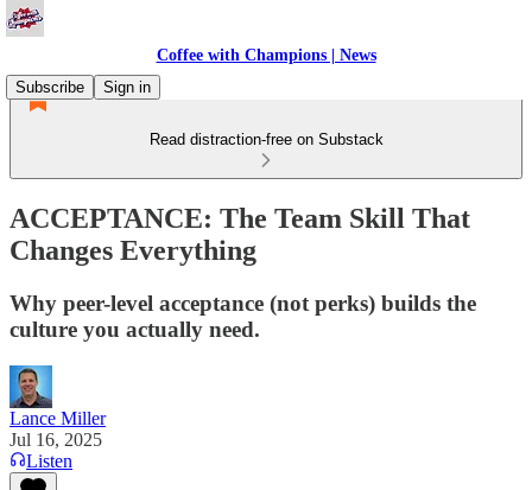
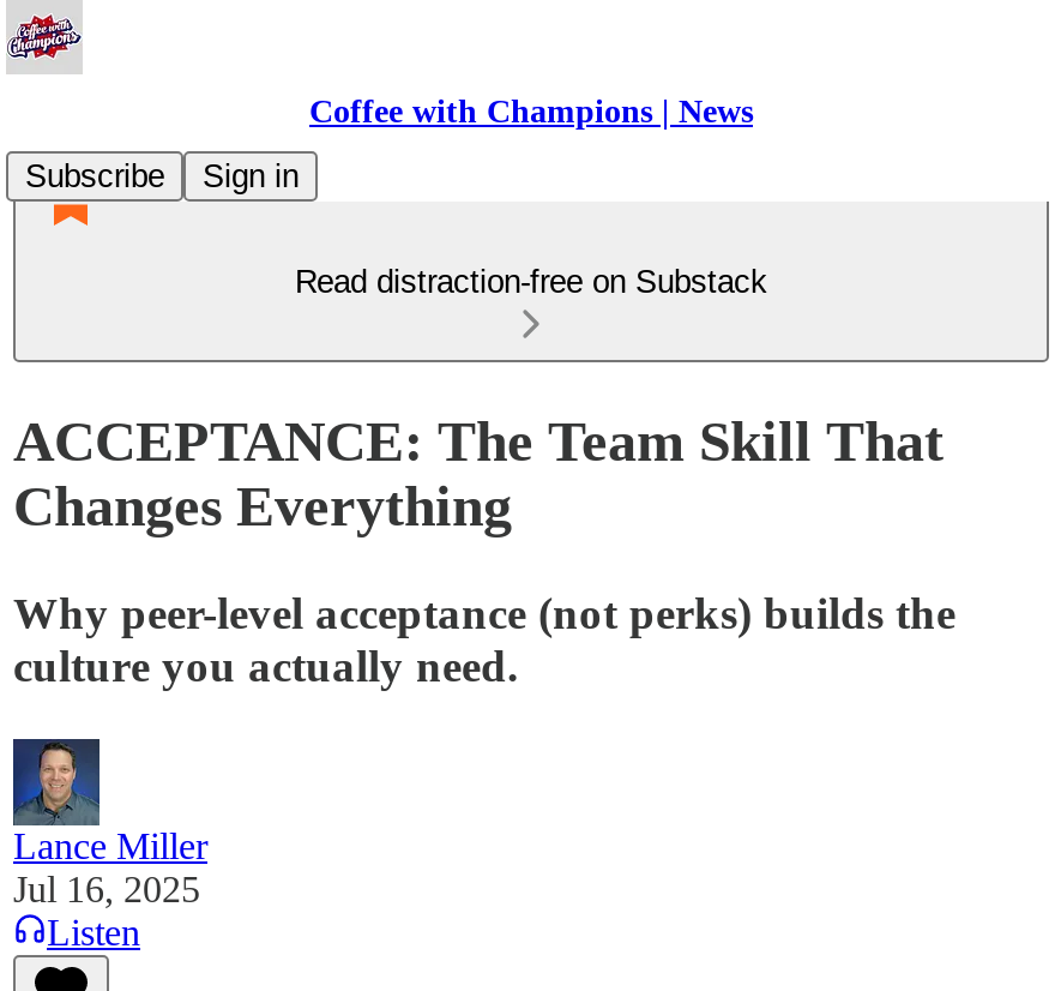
[8,364,53,405] [image] -> [11,737,102,818] [image]

